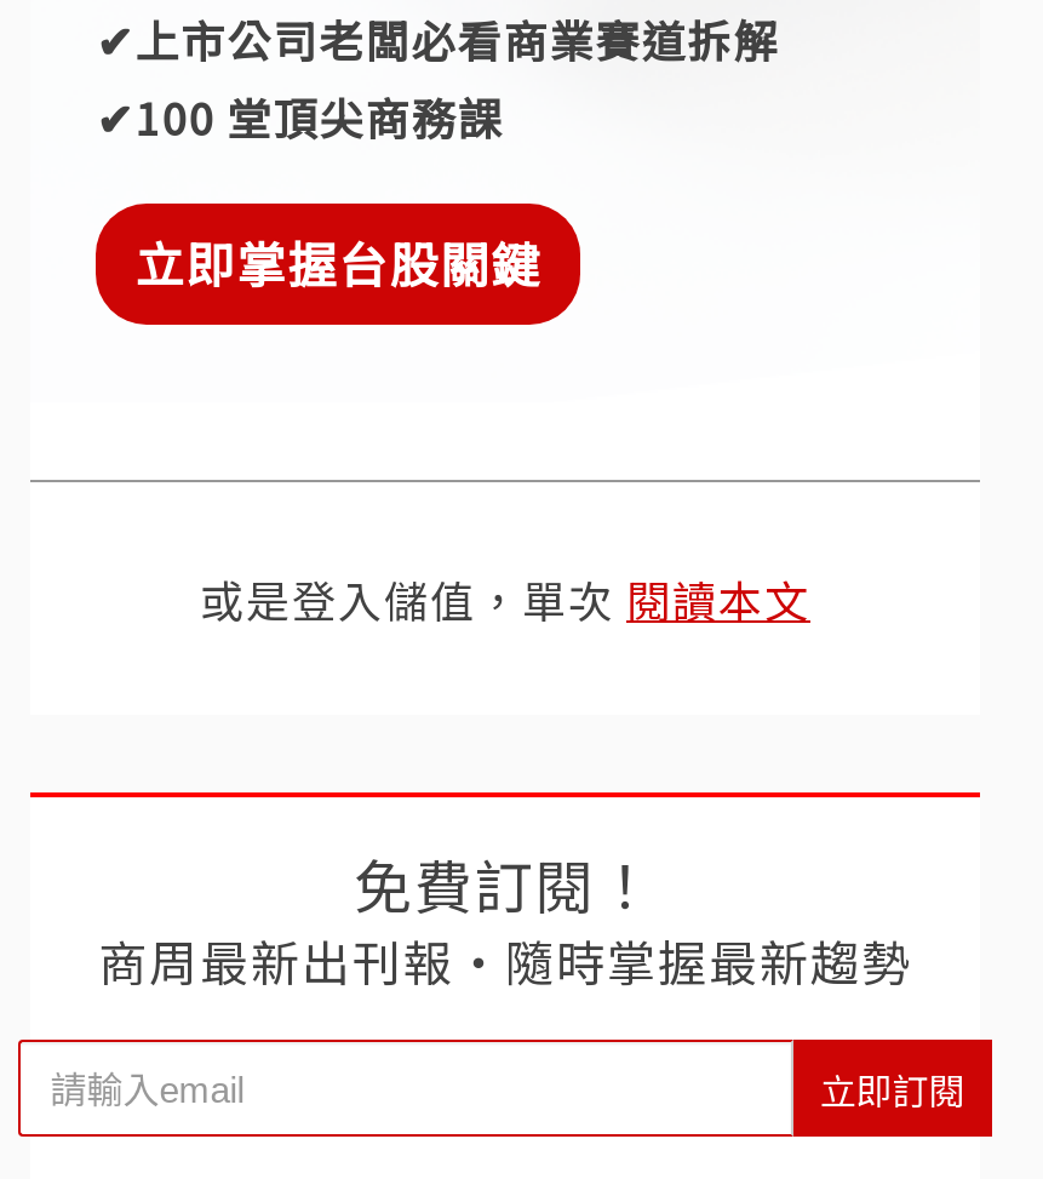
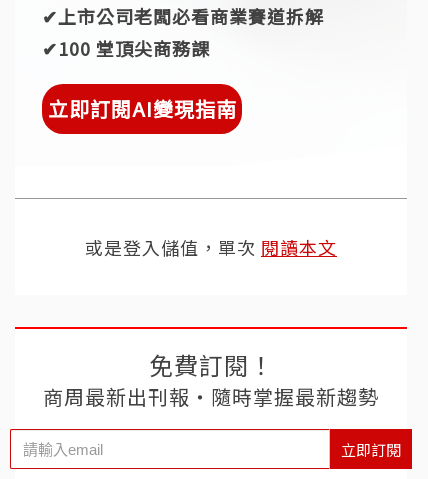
[135,229,542,299] 立即掌握台股關鍵 -> [48,94,237,123] 立即訂閱AI變現指南

